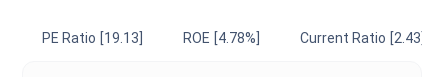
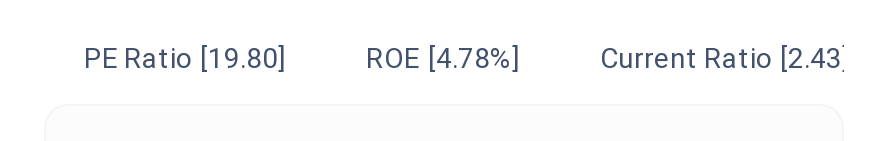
[42,30,143,46] PE Ratio [19.13] -> [84,42,286,74] PE Ratio [19.80]

